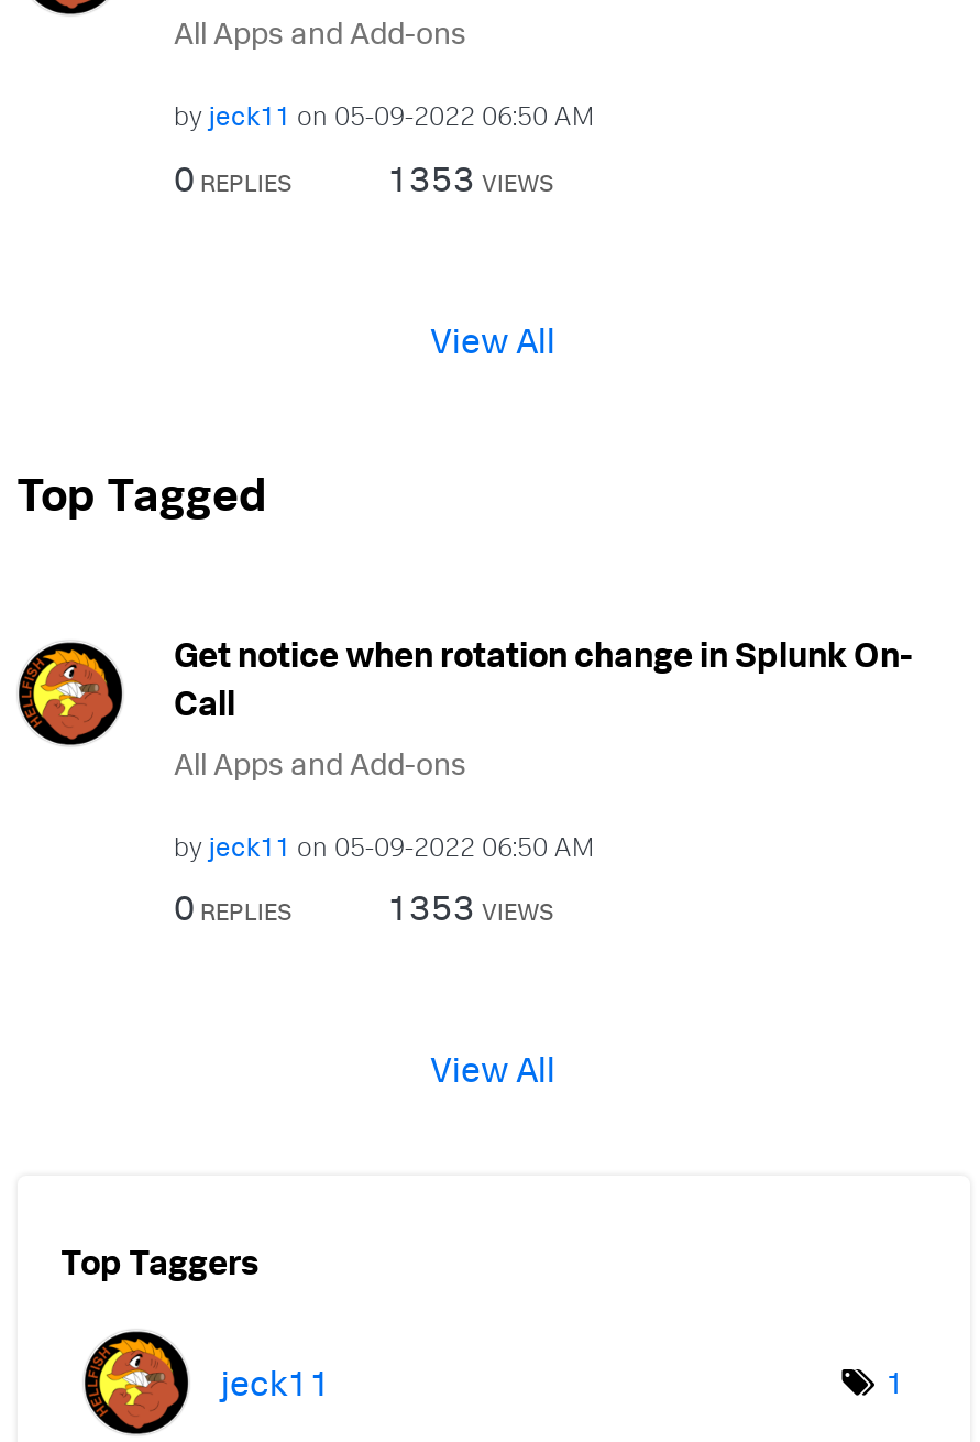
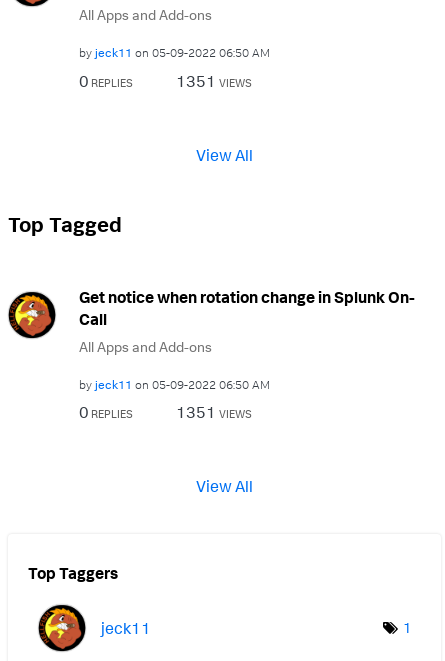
[387,155,554,199] 1353 VIEWS -> [176,70,252,90] 1351 VIEWS
[387,885,554,929] 1353 VIEWS -> [176,402,252,422] 1351 VIEWS

